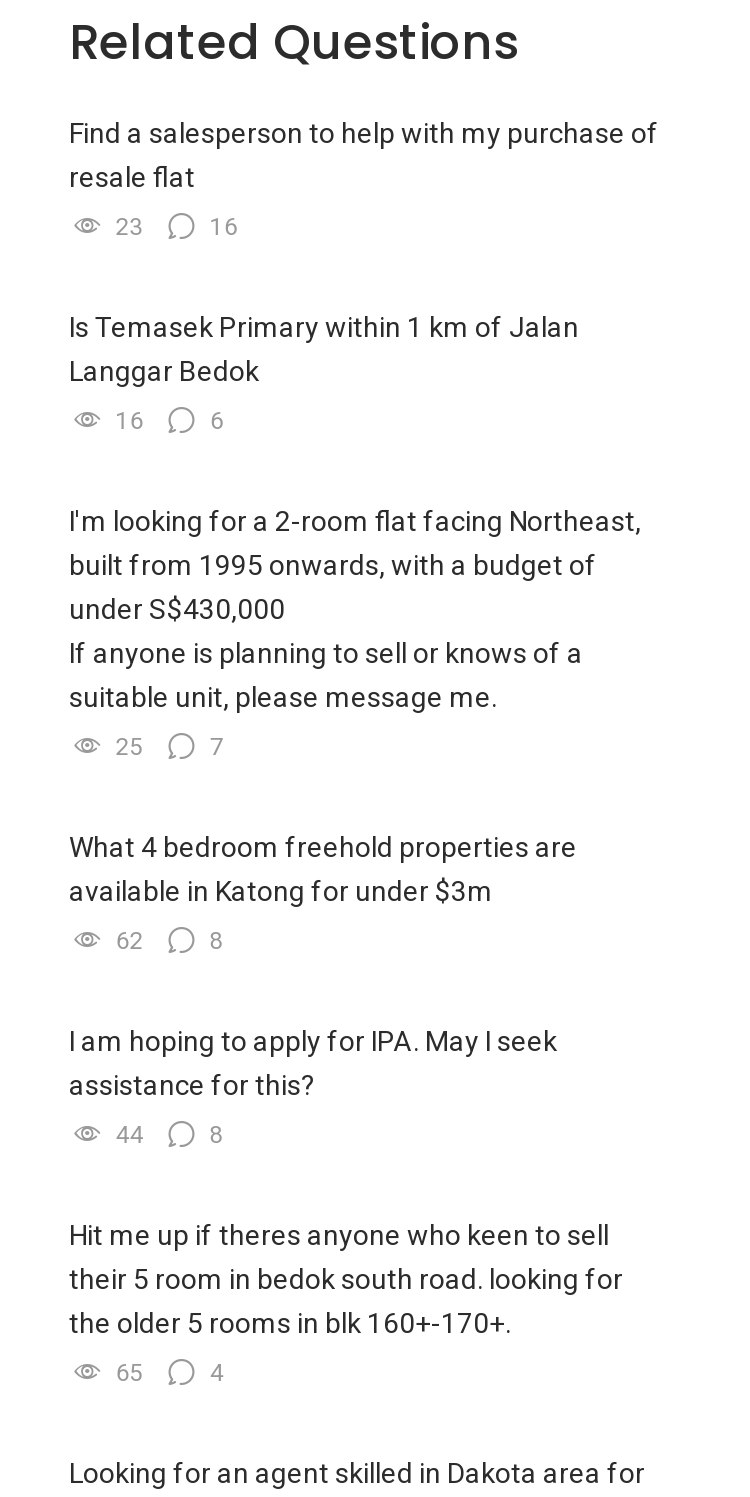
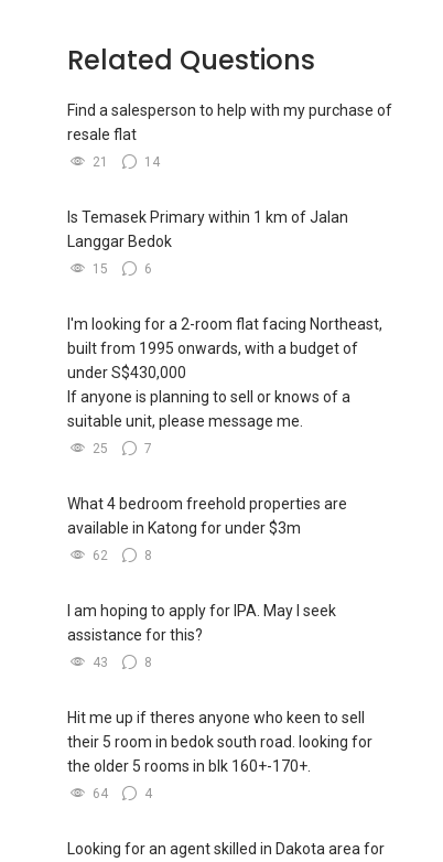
[115,214,143,242] 23 -> [93,155,108,170] 21
[210,214,238,242] 16 -> [145,155,160,170] 14
[115,408,143,436] 16 -> [93,262,108,277] 15
[115,1122,143,1150] 44 -> [93,655,108,671] 43
[115,1360,143,1388] 65 -> [93,786,108,802] 64

